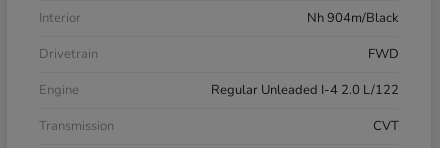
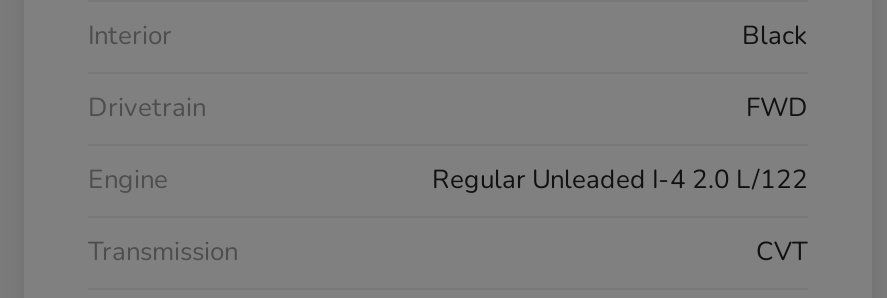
[307,9,399,27] Nh 904m/Black -> [742,18,808,54] Black

